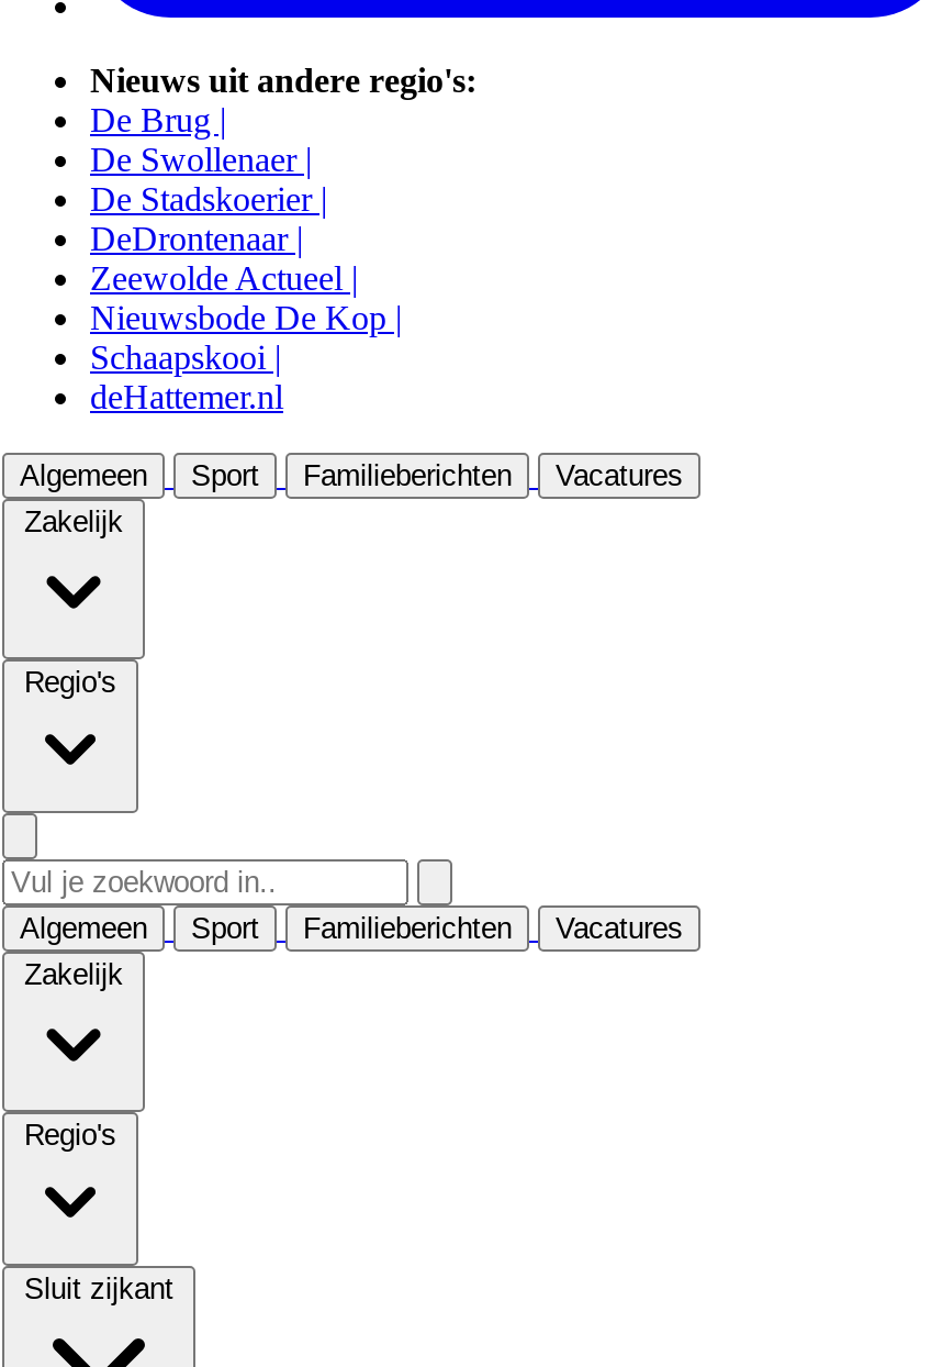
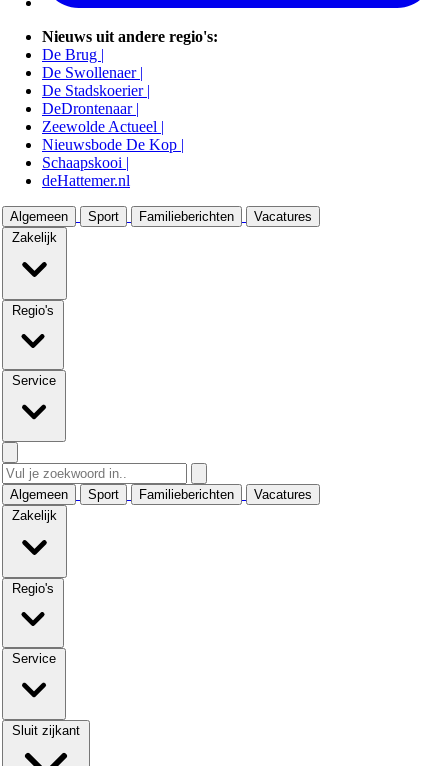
none -> [12,373,56,388] Service
none -> [12,651,56,666] Service

